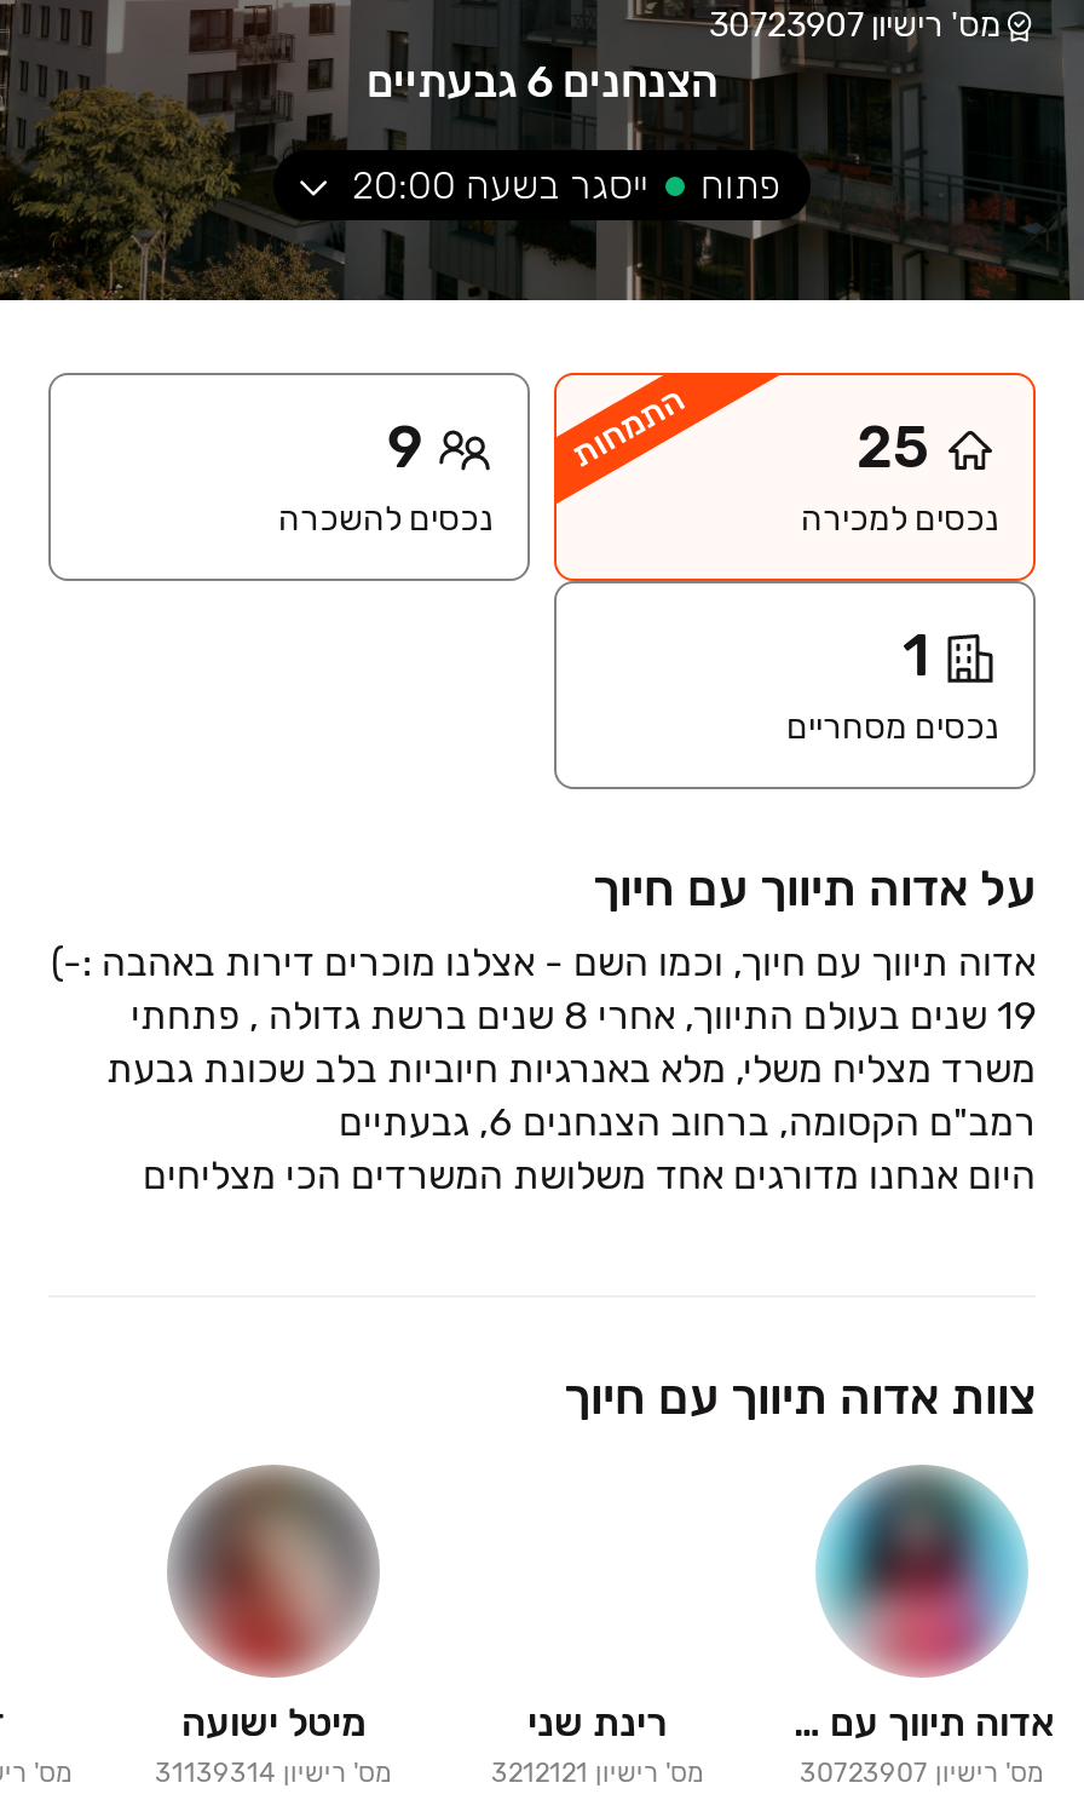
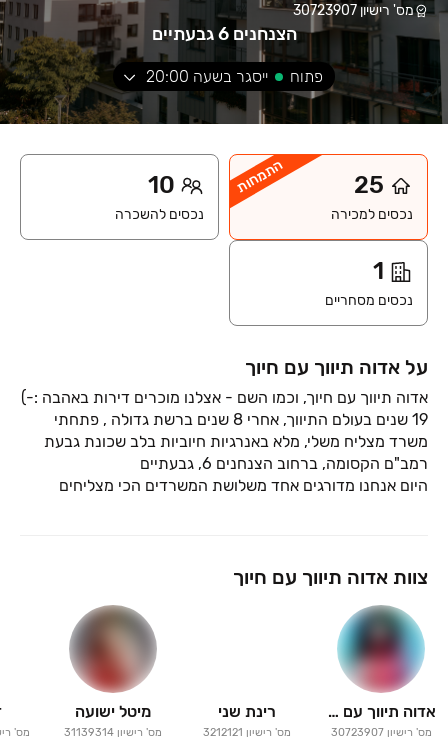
[387,415,423,483] 9 -> [148,171,175,199] 10

